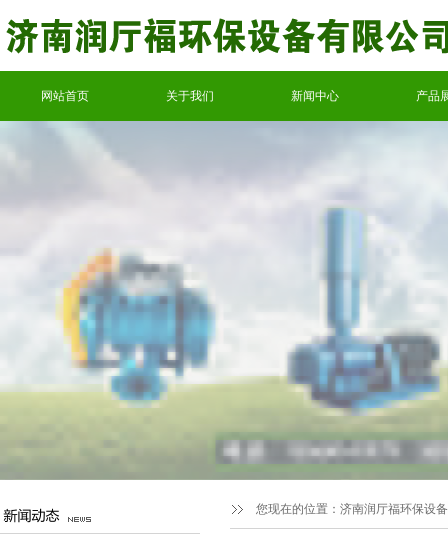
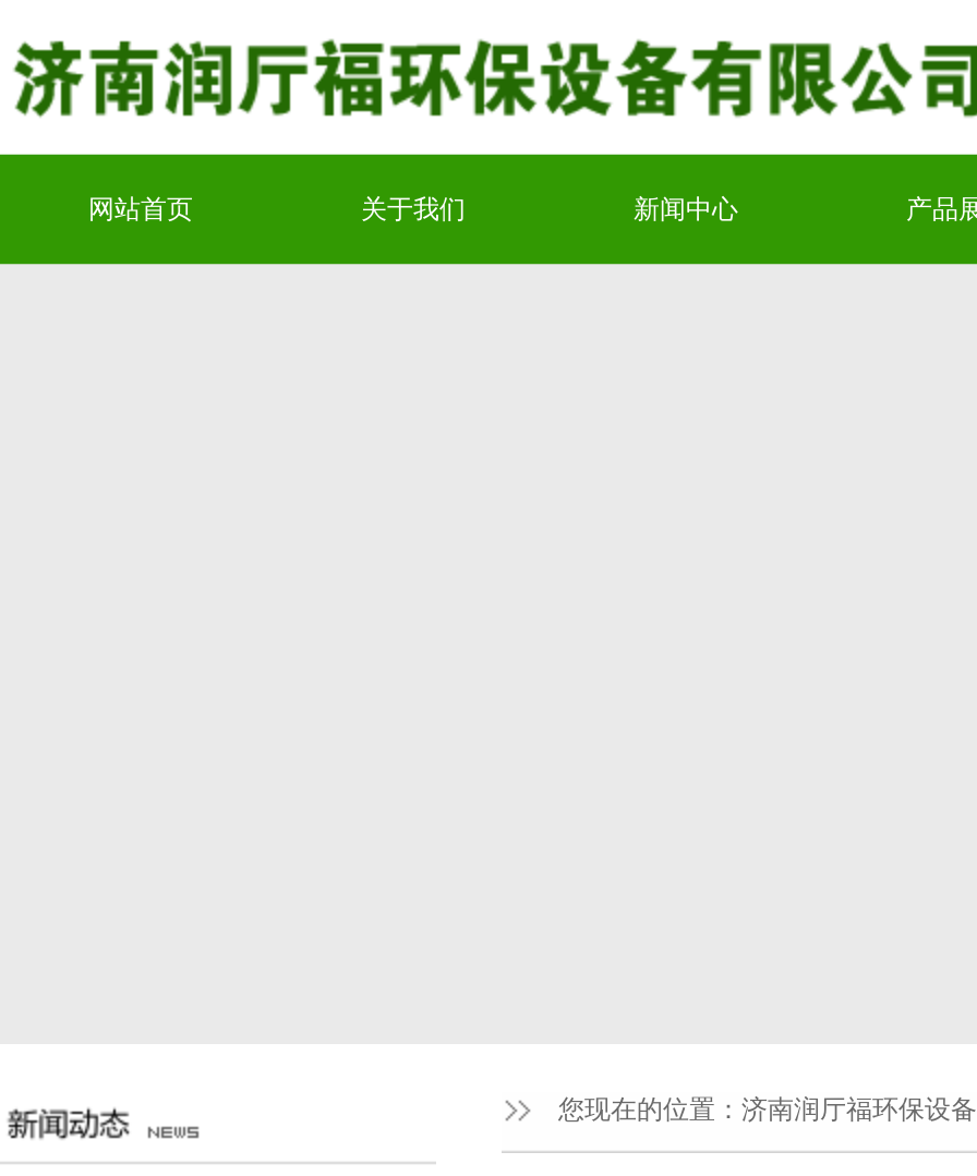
[3,121,445,480] [image] -> none

